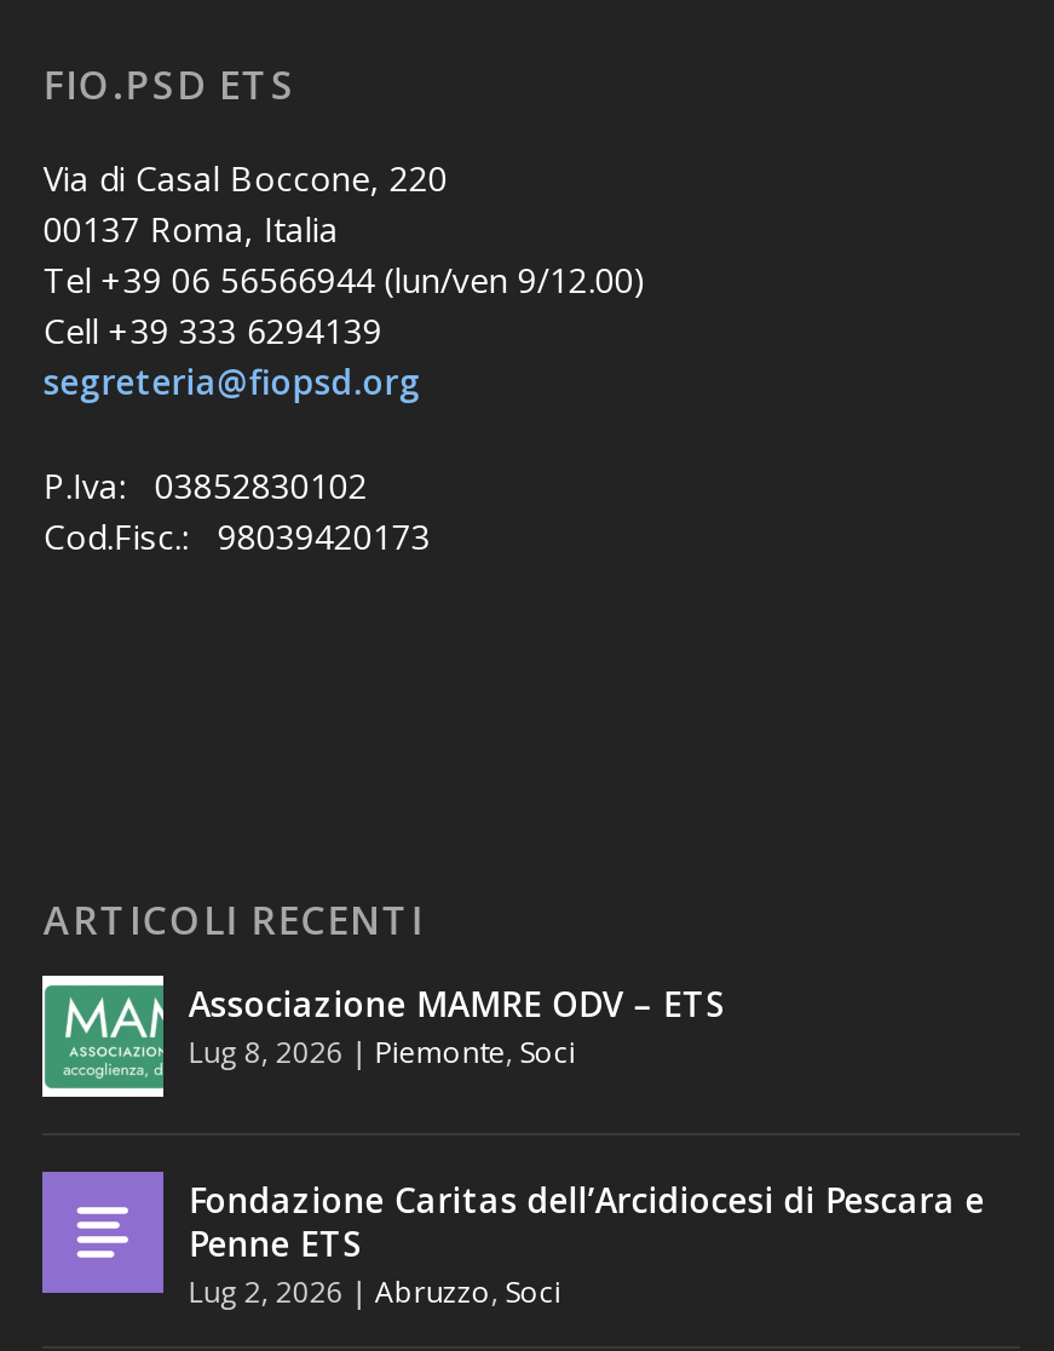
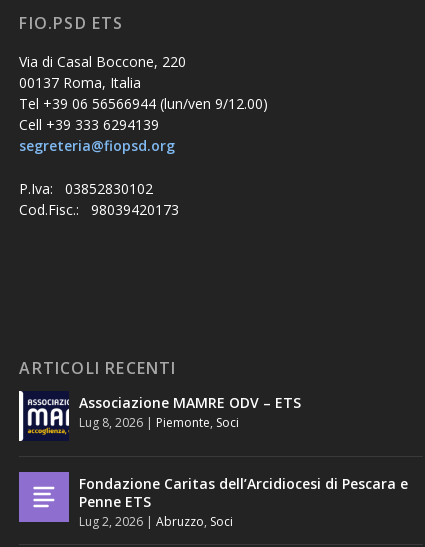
[42,973,166,1099] [image] -> [19,390,70,442] [image]

